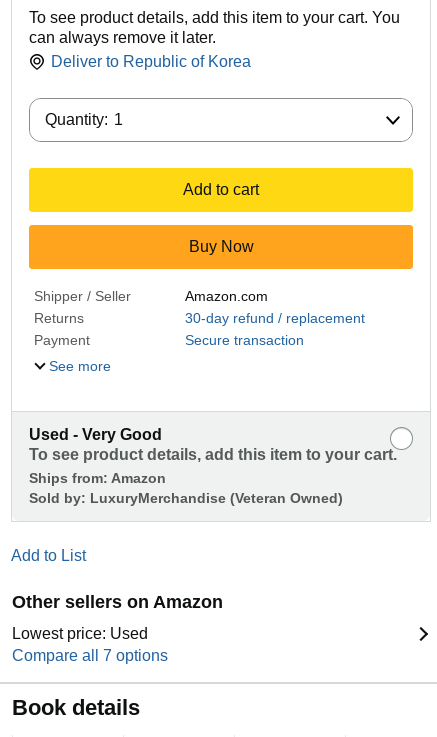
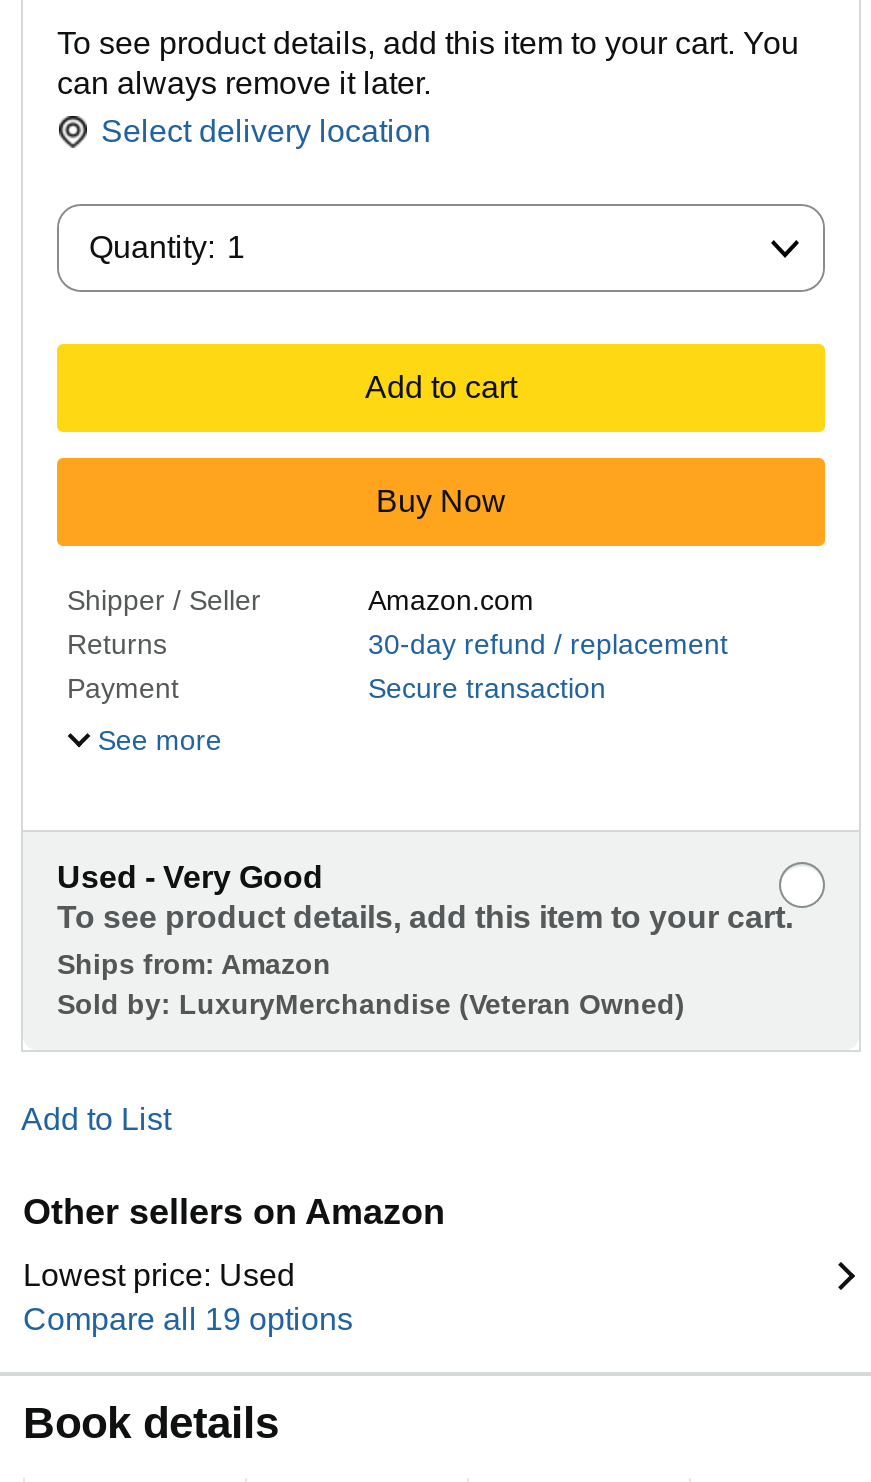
[51,53,251,70] Deliver to Republic of Korea -> [101,114,431,148] Select delivery location
[12,647,168,664] Compare all 7 options -> [23,1302,353,1336] Compare all 19 options

